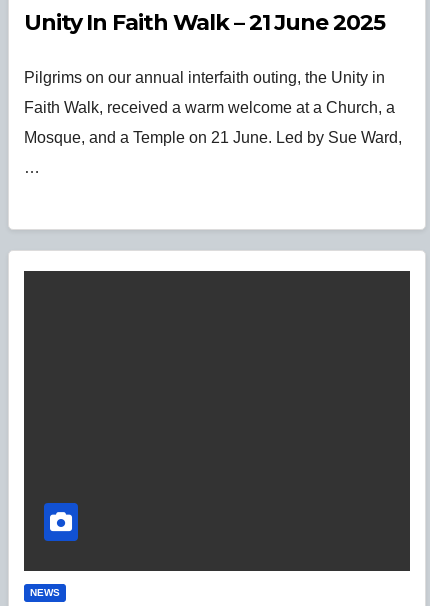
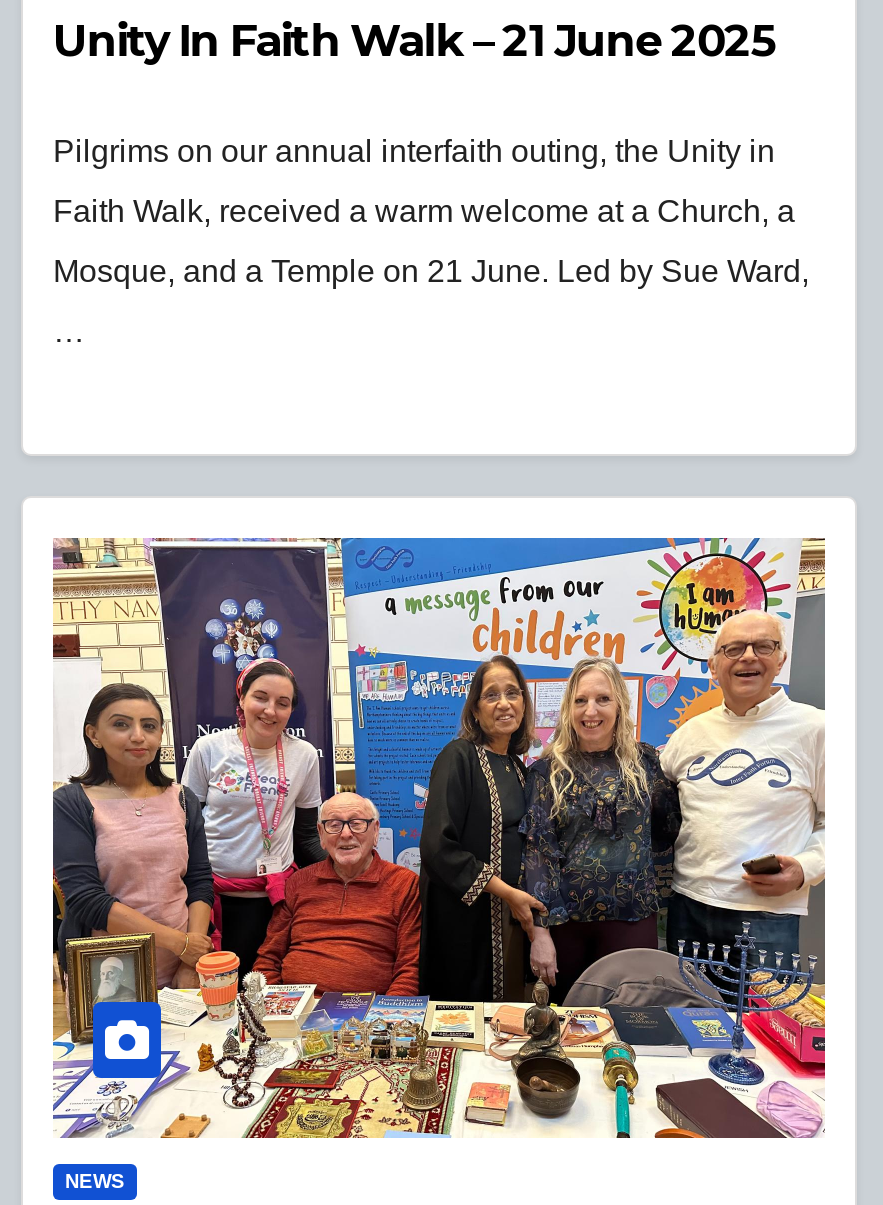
none -> [51,536,827,1140] [image]

